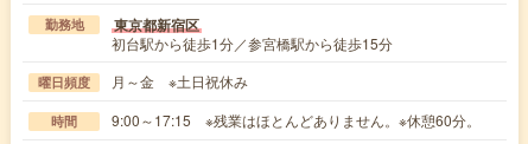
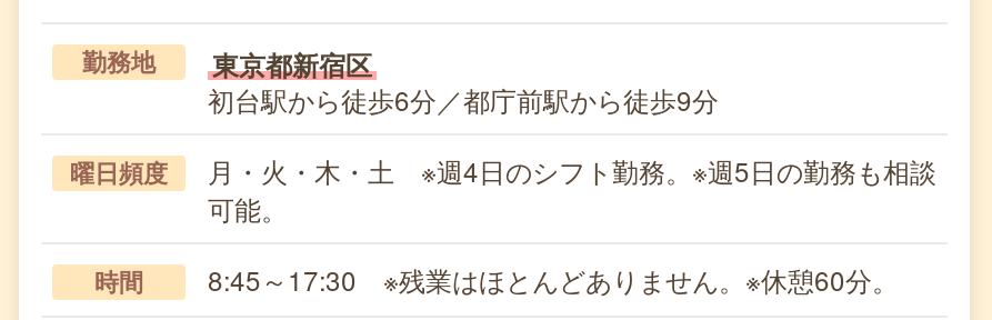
[112,33,393,53] 初台駅から徒歩1分／参宮橋駅から徒歩15分 -> [208,80,719,117] 初台駅から徒歩6分／都庁前駅から徒歩9分
[112,71,248,91] 月～金 ※土日祝休み -> [208,151,936,226] 月・火・木・土 ※週4日のシフト勤務。※週5日の勤務も相談 | 可能。
[112,110,481,130] 9:00～17:15 ※残業はほとんどありません。※休憩60分。 -> [208,260,899,297] 8:45～17:30 ※残業はほとんどありません。※休憩60分。

